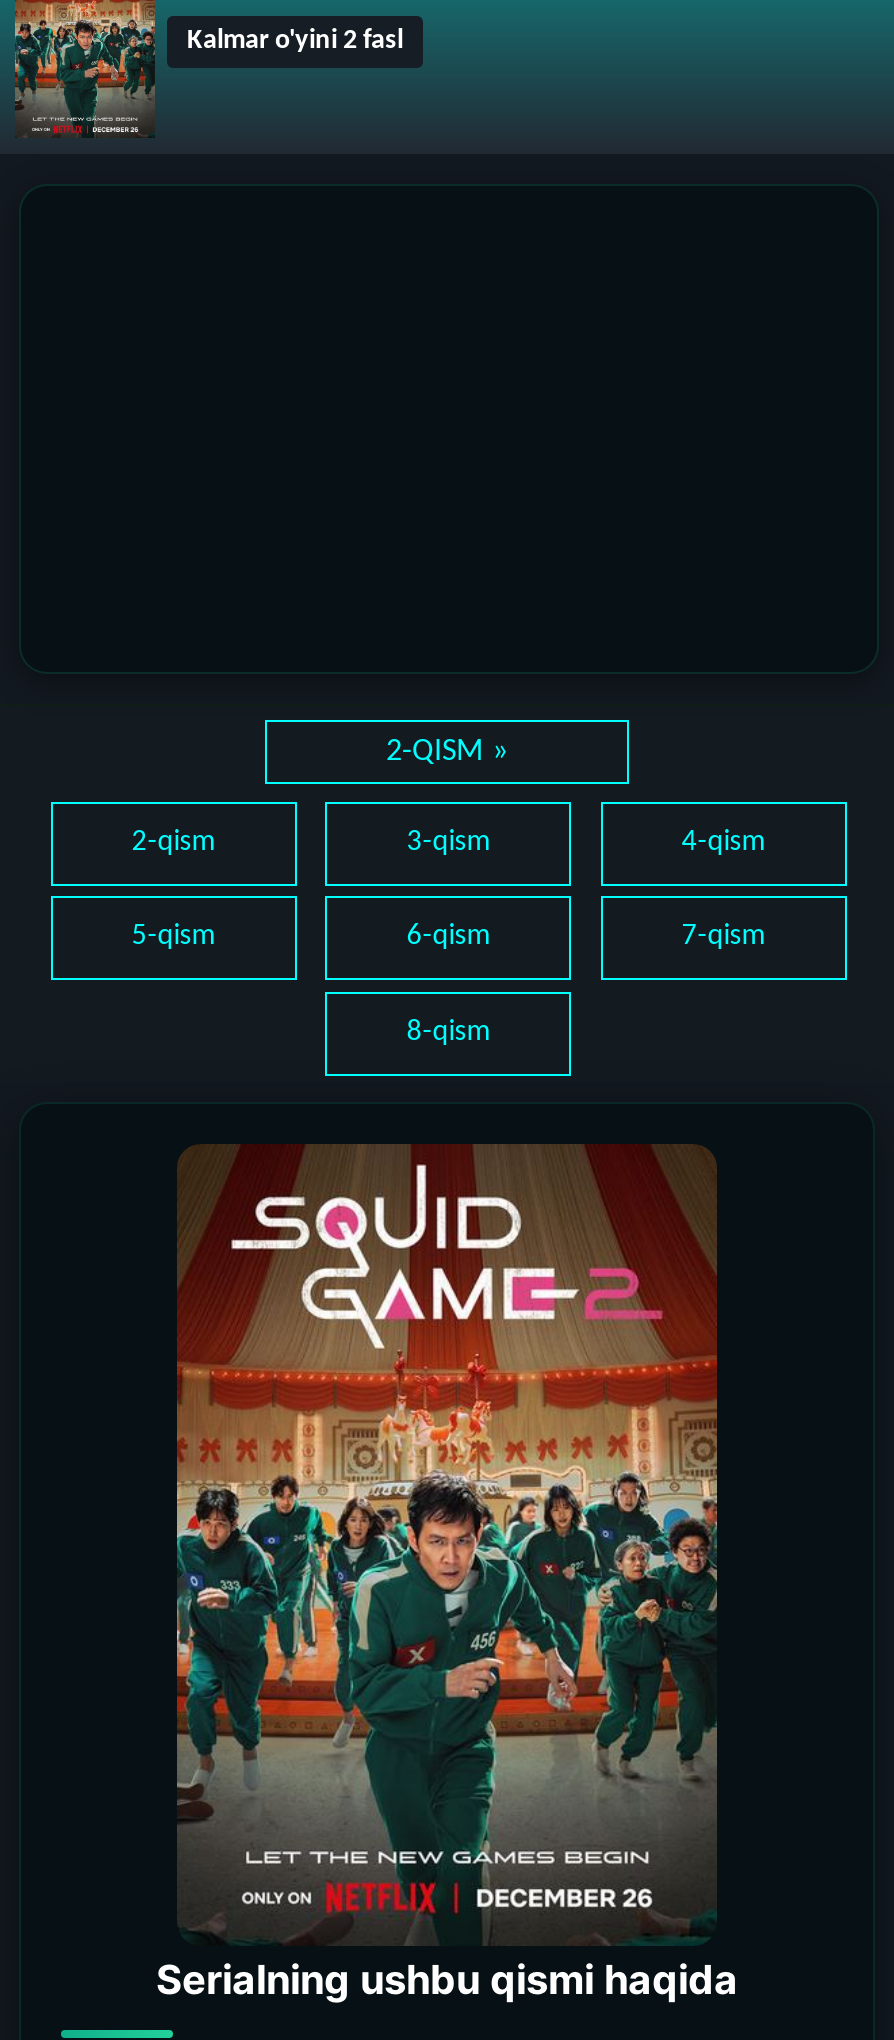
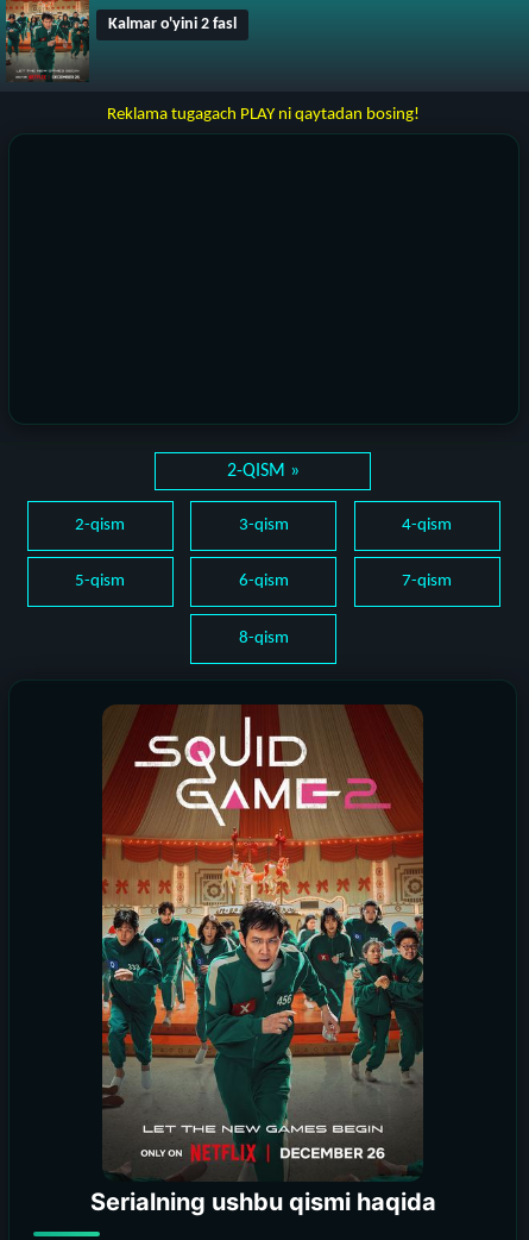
none -> [106,106,419,124] Reklama tugagach PLAY ni qaytadan bosing!

